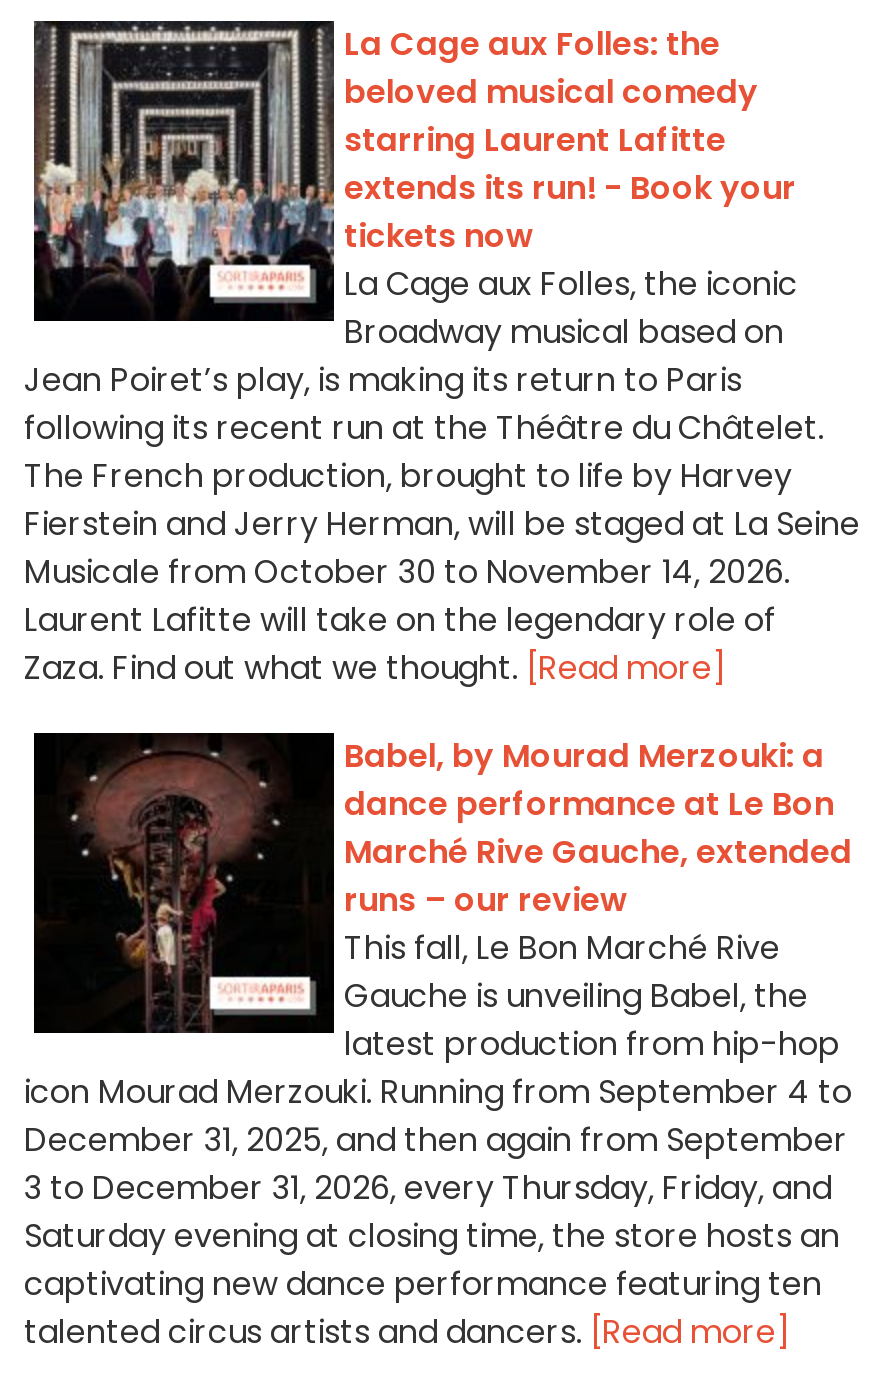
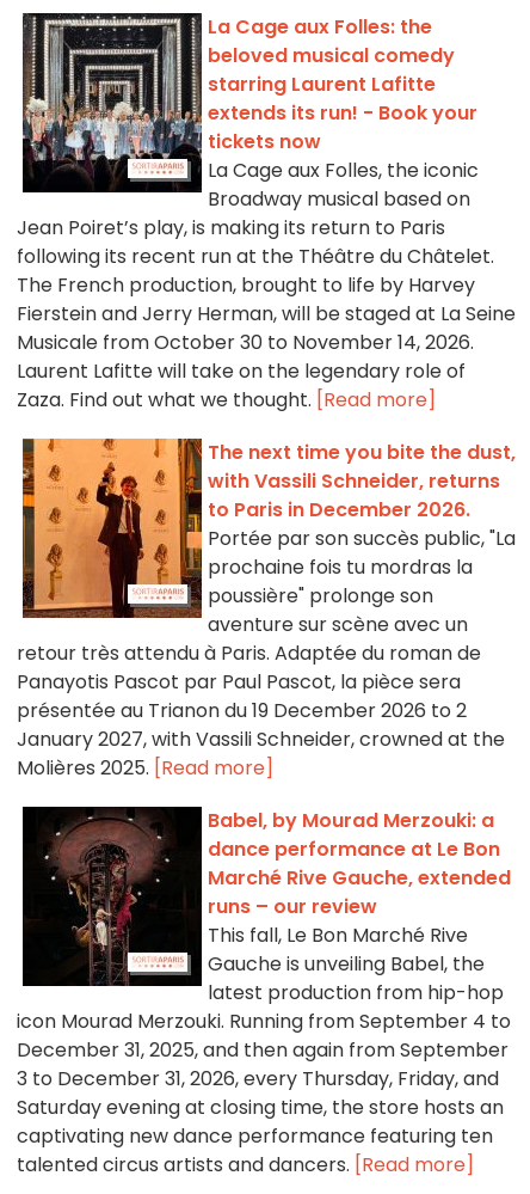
none -> [17,437,516,782] [image] | The next time you bite the dust, | with Vassili Schneider, returns | to Paris in December 2026. | Portée par son succès public, "La | prochaine fois tu mordras la | poussière" prolonge son | aventure sur scène avec un | retour très attendu à Paris. Adaptée du roman de | Panayotis Pascot par Paul Pascot, la pièce sera | présentée au Trianon du 19 December 2026 to 2 | January 2027, with Vassili Schneider, crowned at the | Molières 2025. [Read more]

